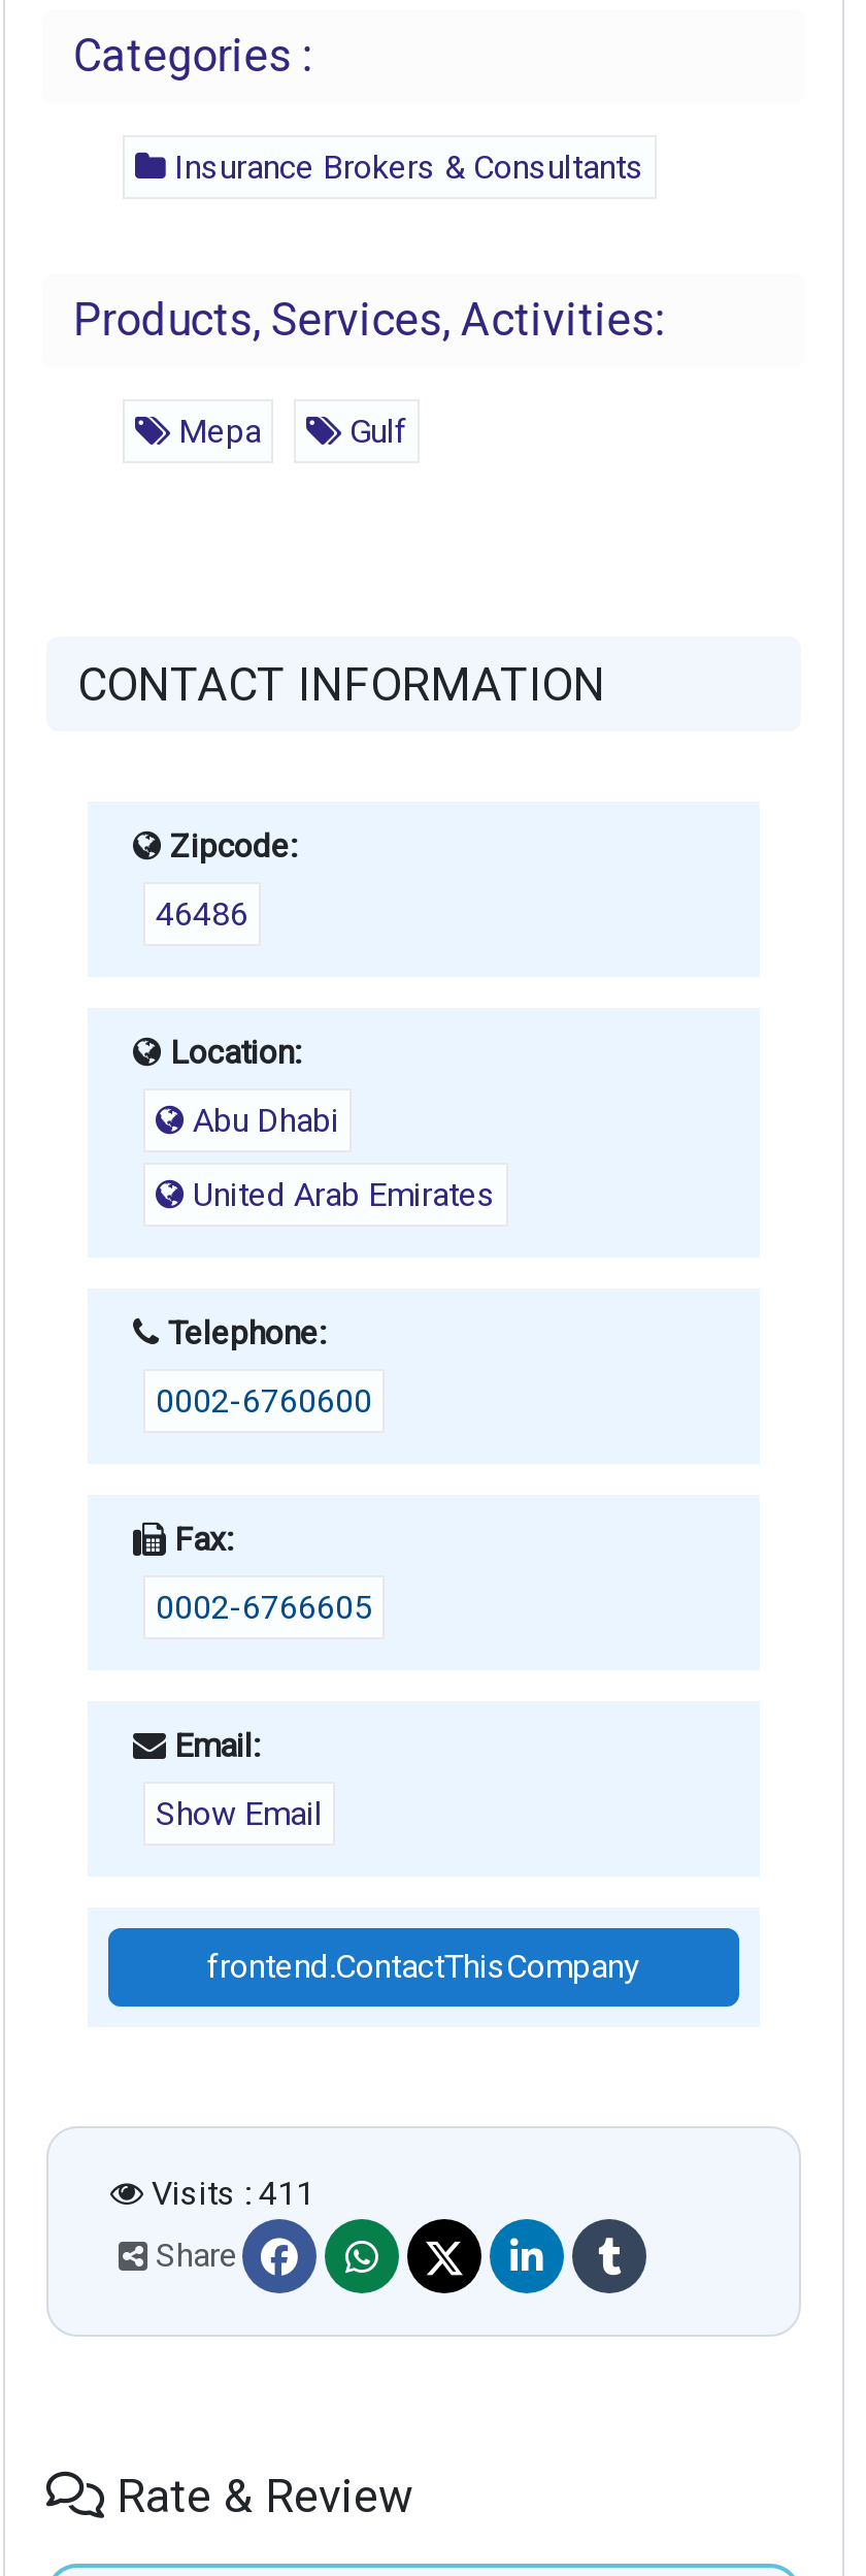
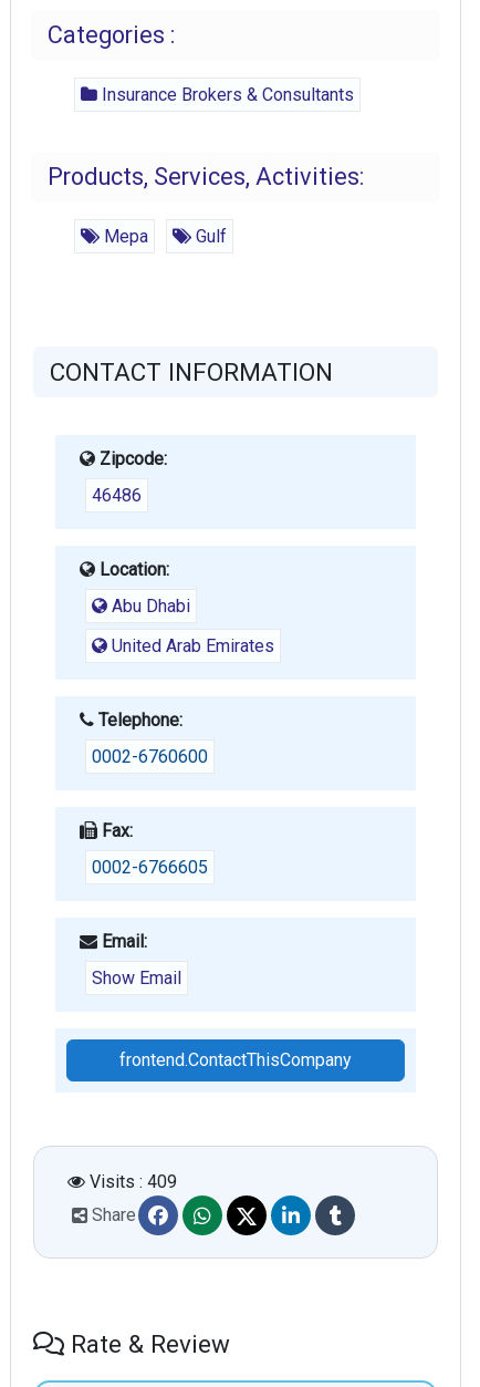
[143,2173,314,2212] Visits : 411 -> [85,1171,177,1192] Visits : 409

